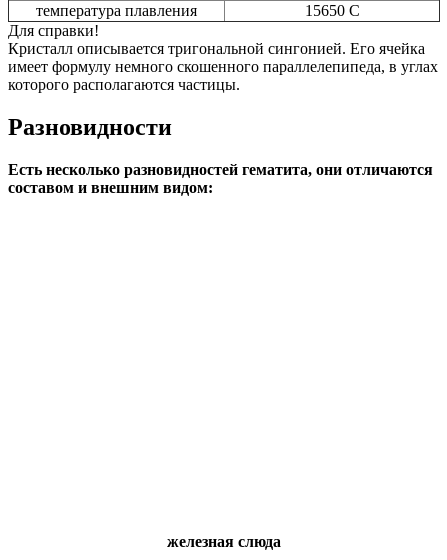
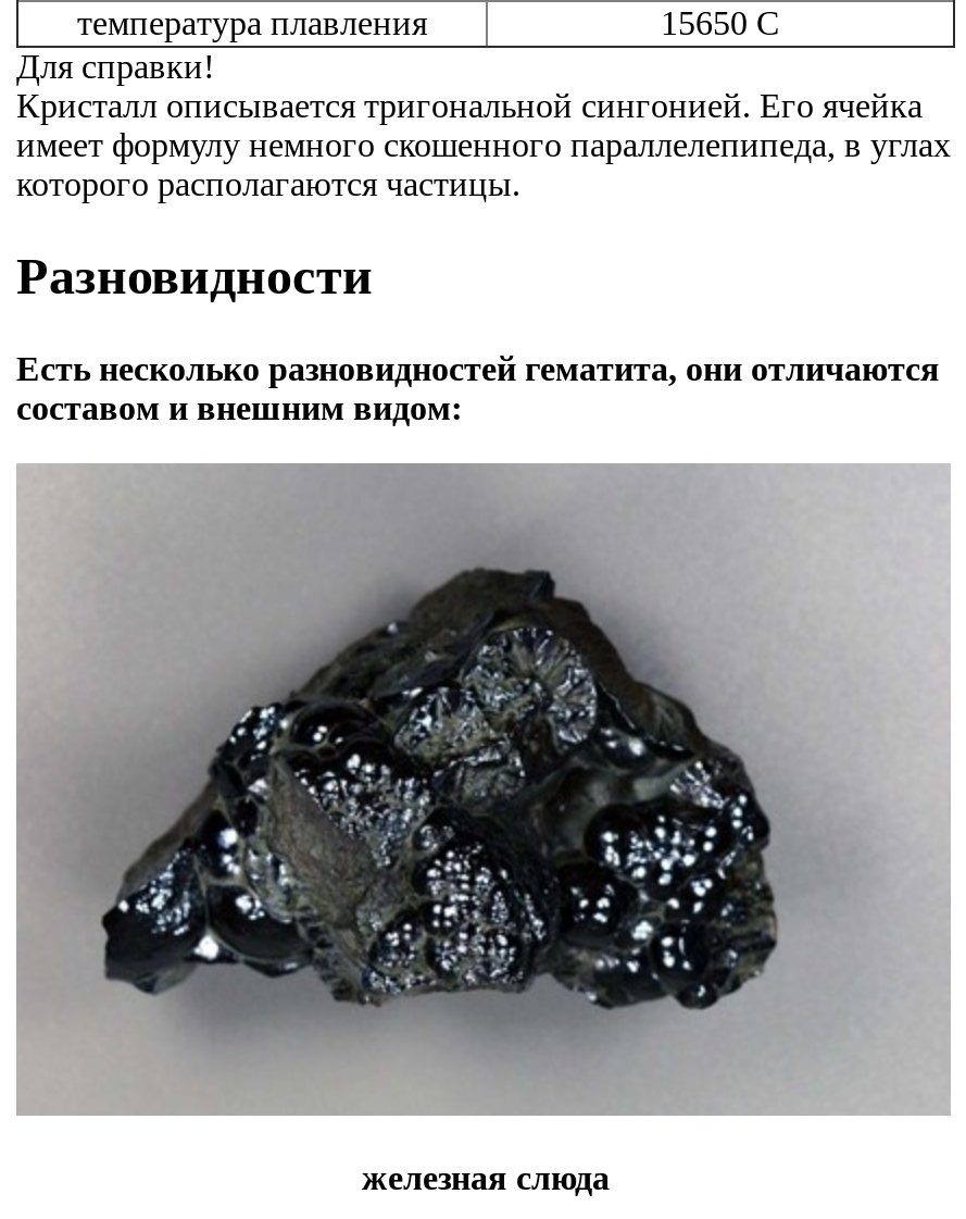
none -> [14,461,951,1116] [image]

